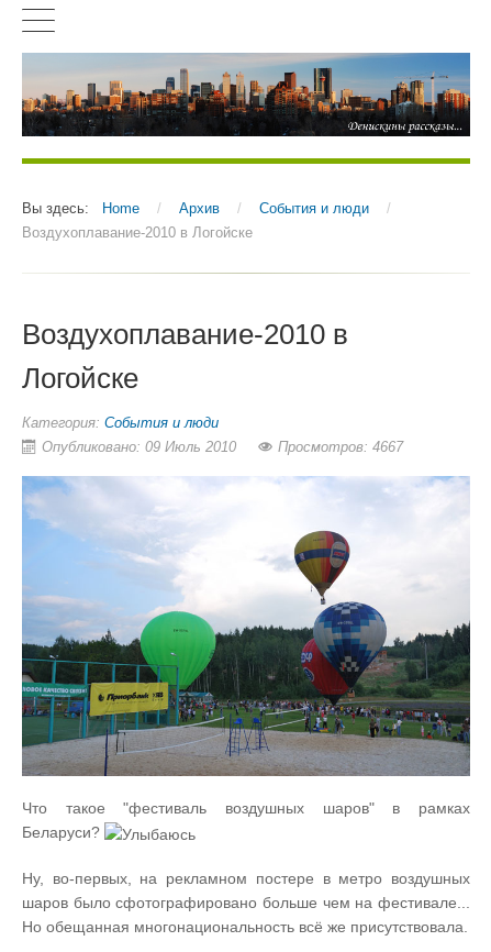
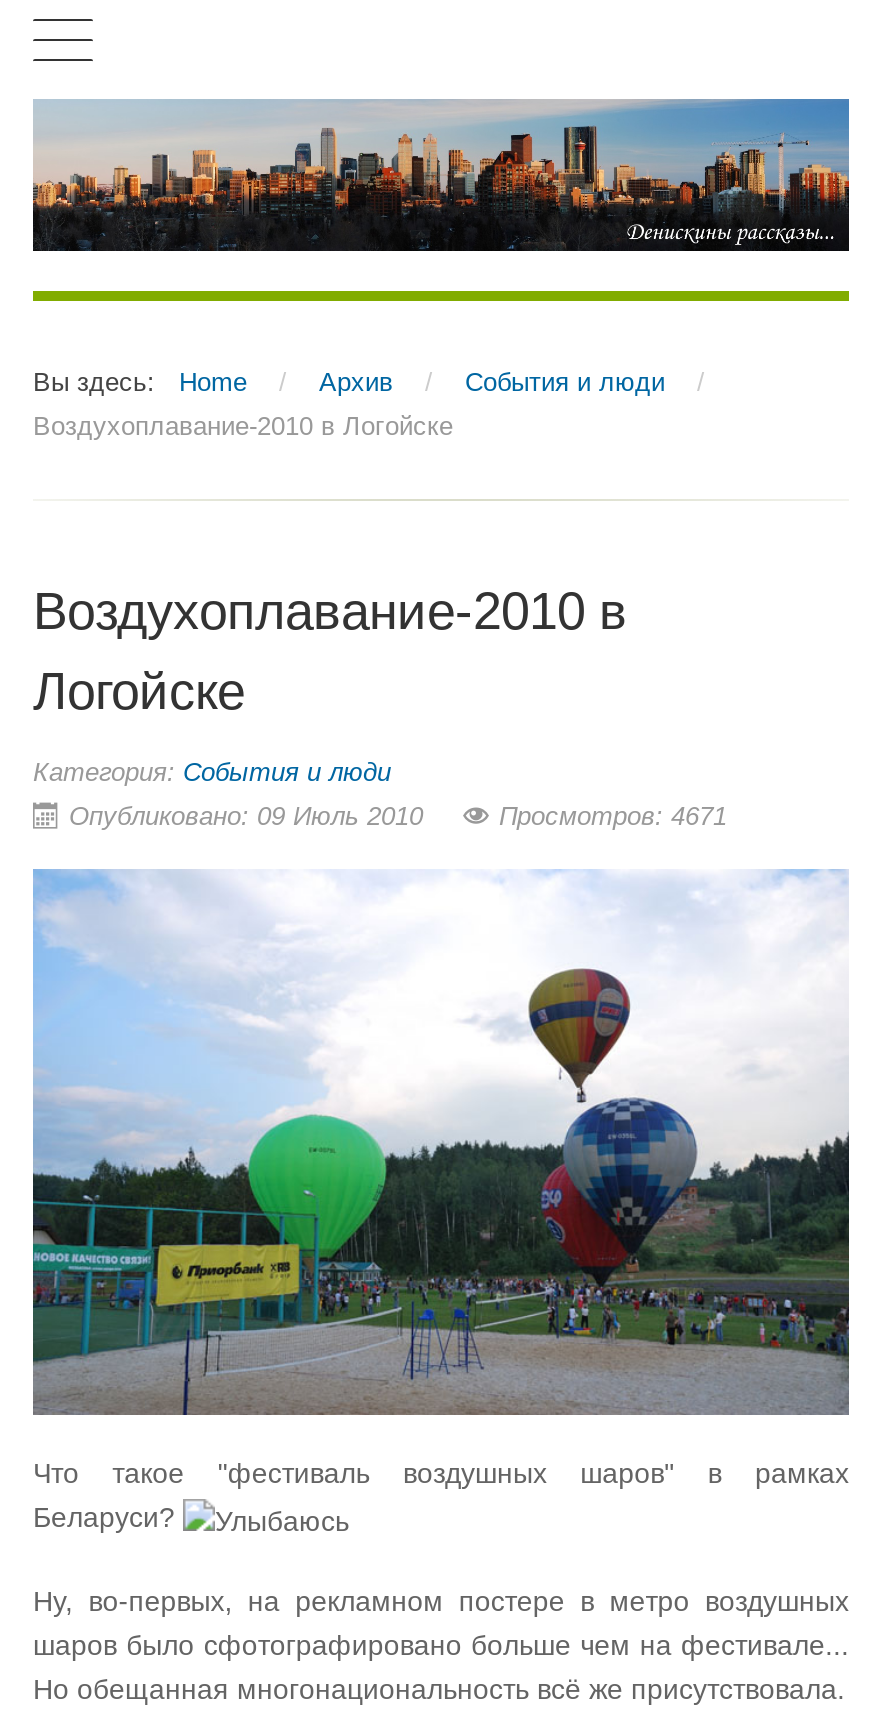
[278,439,403,455] Просмотров: 4667 -> [499,801,727,831] Просмотров: 4671

